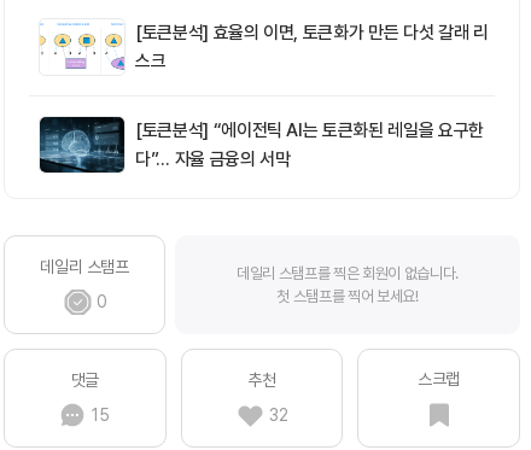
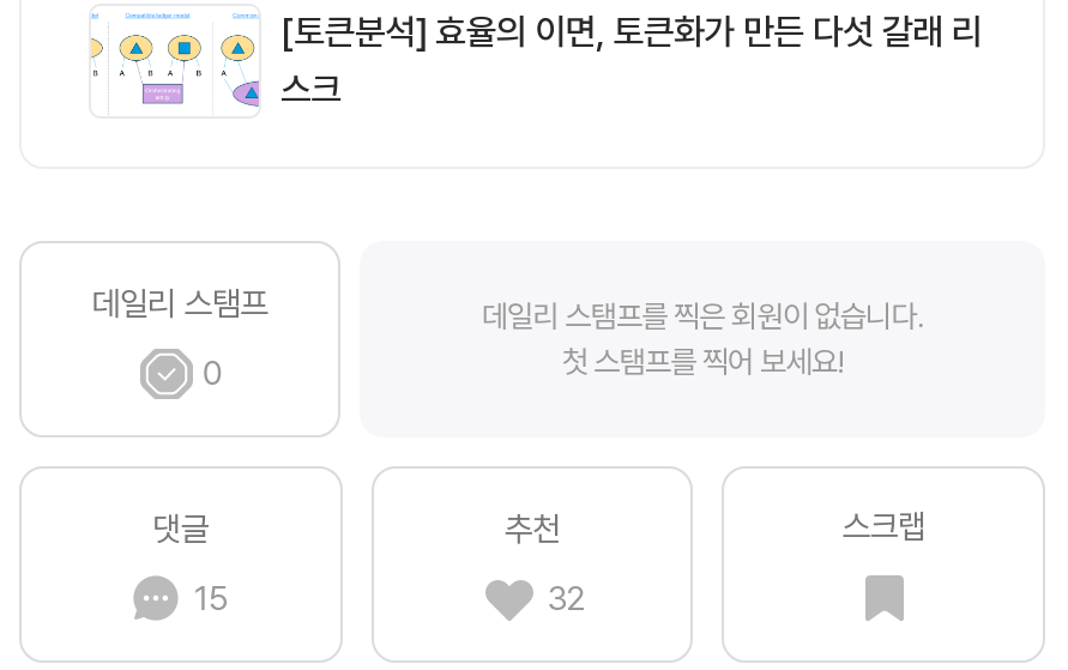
[39,116,484,174] [image] | [토큰분석] “에이전틱 AI는 토큰화된 레일을 요구한 | 다”… 자율 금융의 서막 -> none

